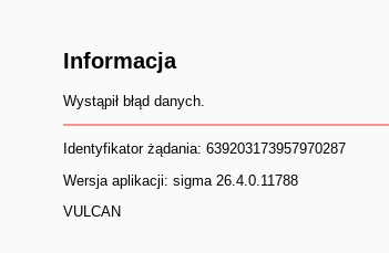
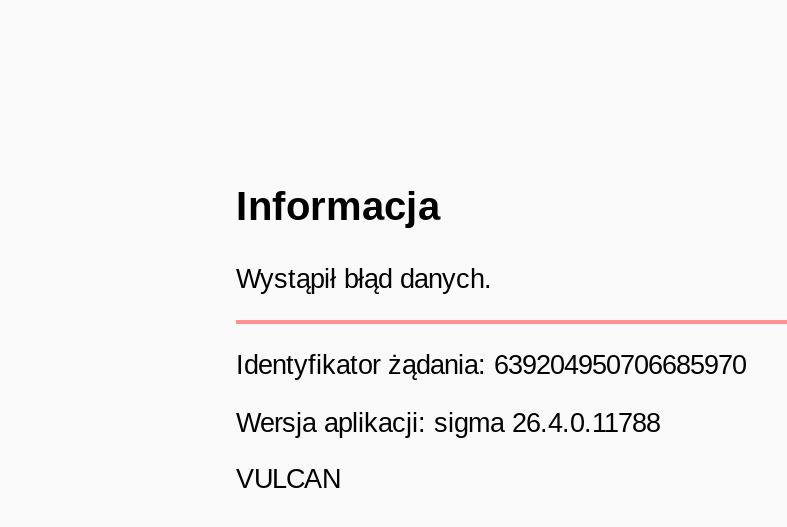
[63,141,346,157] Identyfikator żądania: 639203173957970287 -> [236,350,746,380] Identyfikator żądania: 639204950706685970

